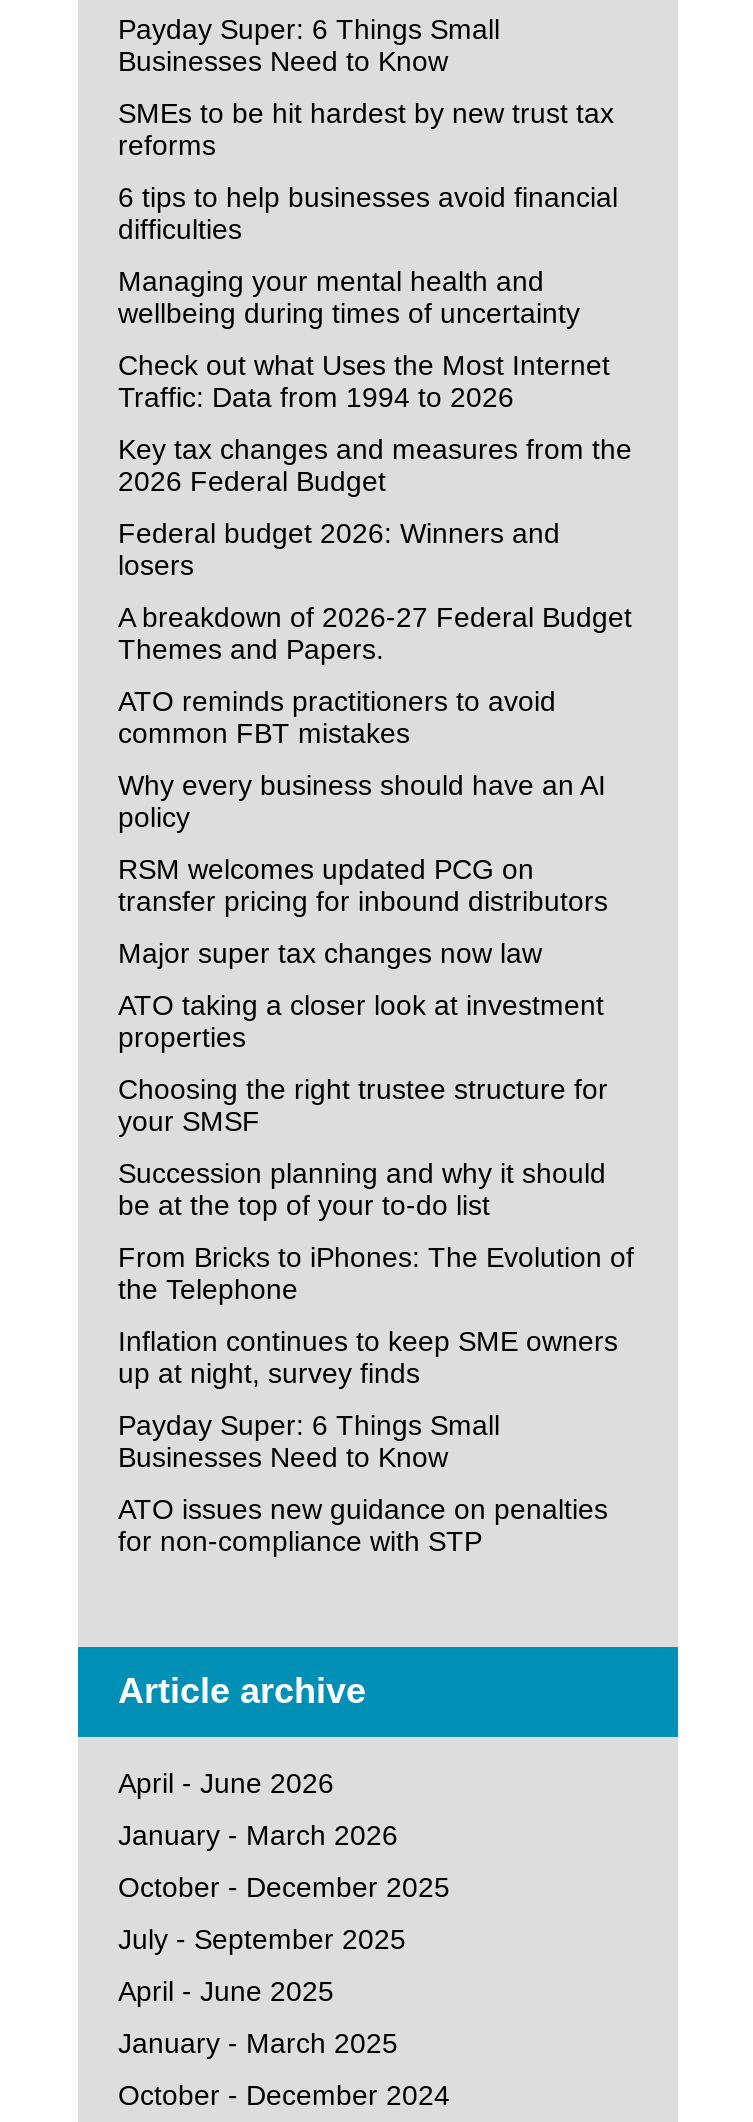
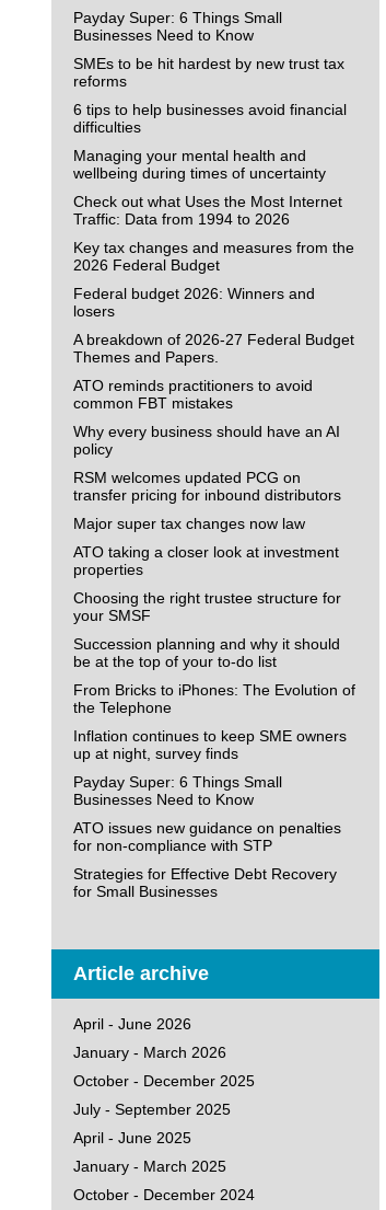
none -> [73,865,337,900] Strategies for Effective Debt Recovery | for Small Businesses

